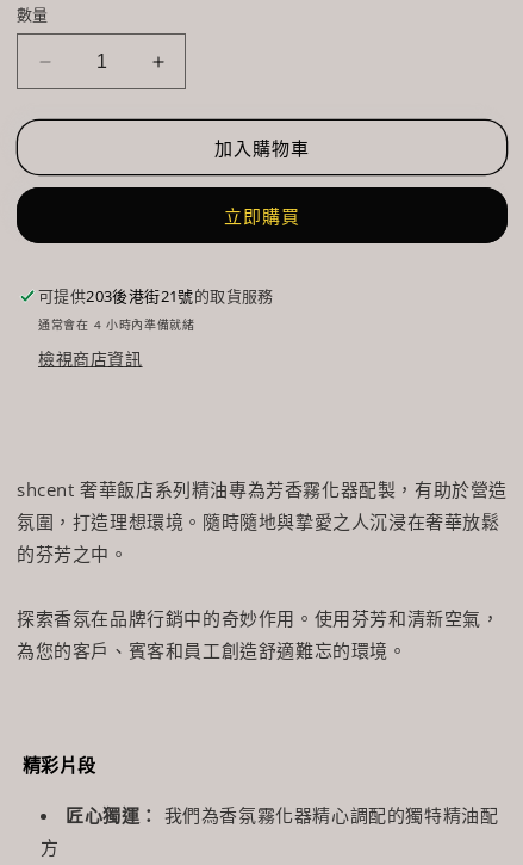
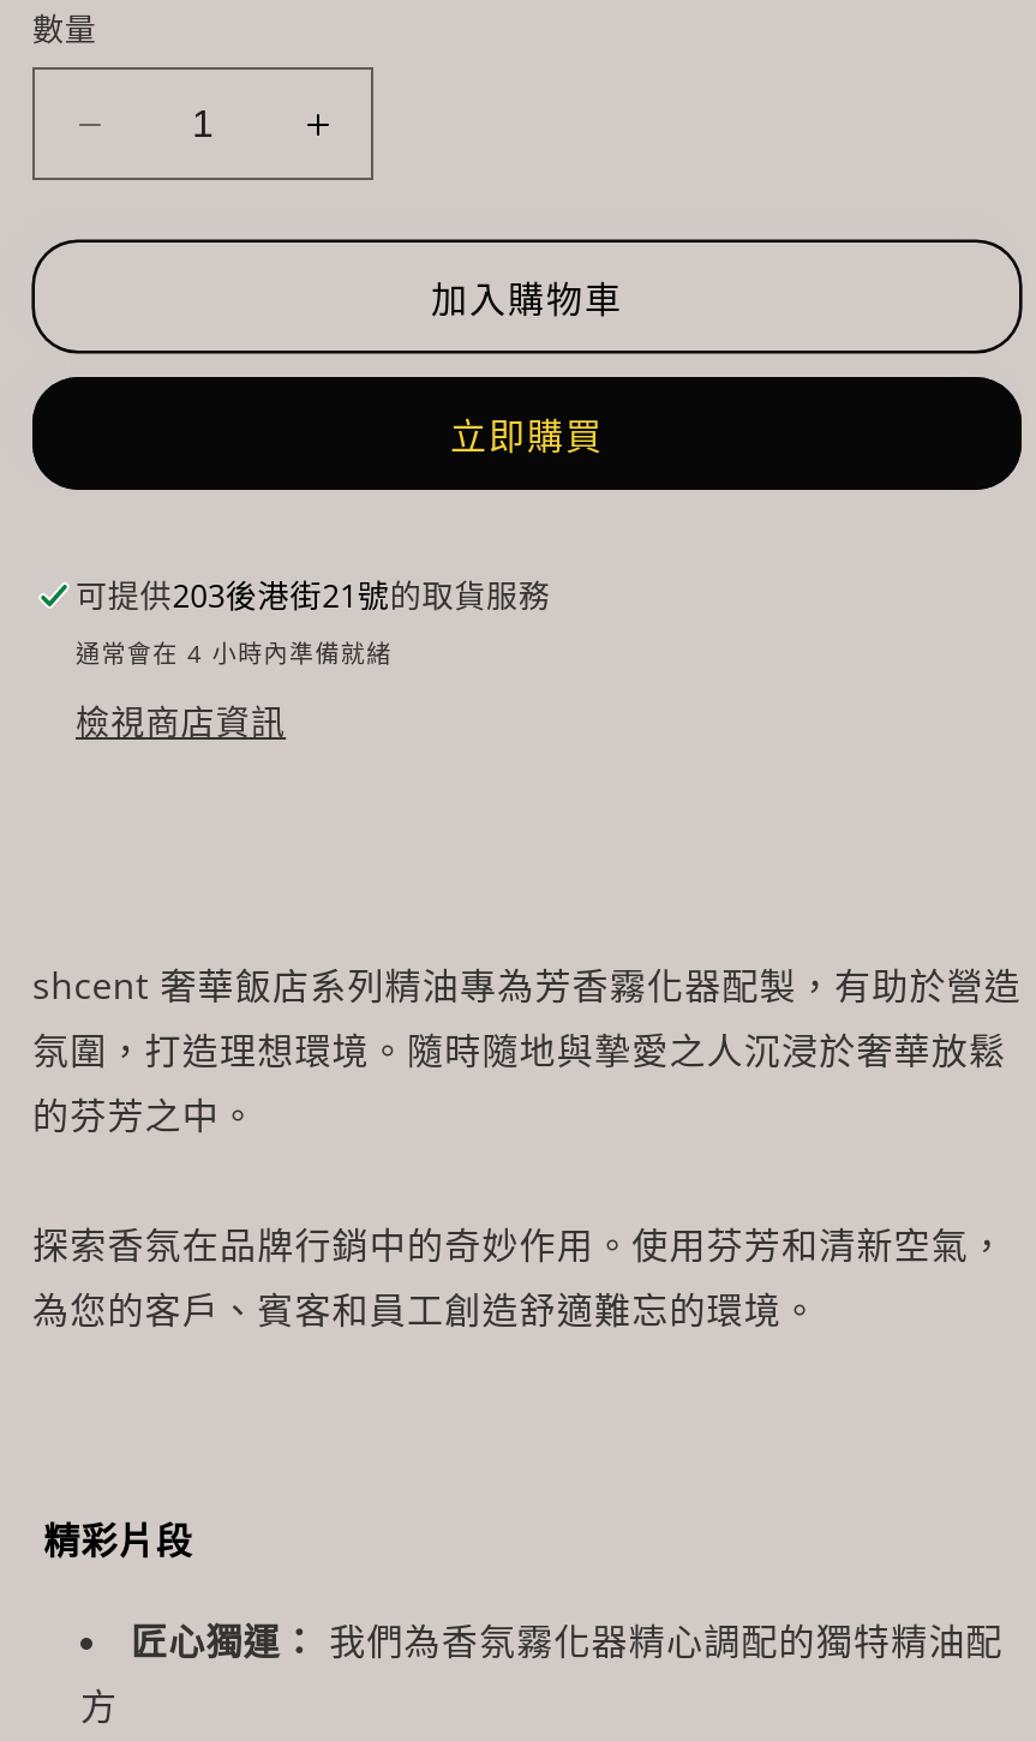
[17,509,500,533] 氛圍，打造理想環境。隨時隨地與摯愛之人沉浸在奢華放鬆 -> [32,1025,1006,1073] 氛圍，打造理想環境。隨時隨地與摯愛之人沉浸於奢華放鬆

